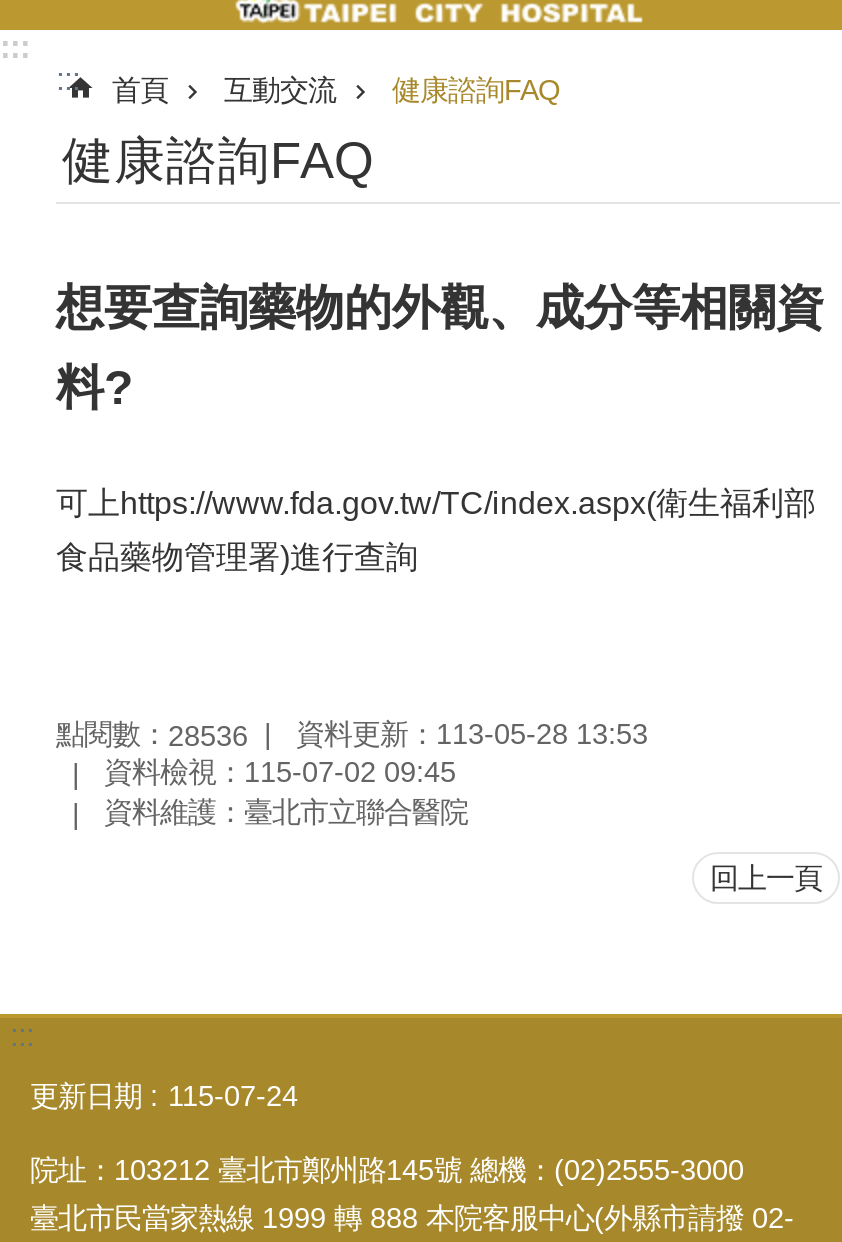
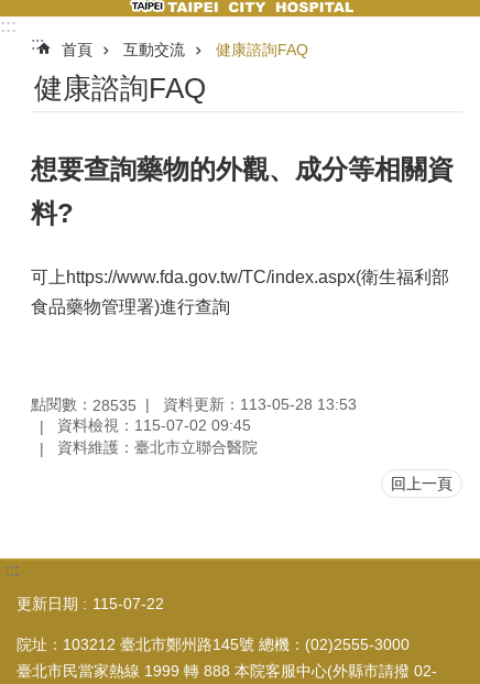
[56,717,648,752] 點閱數：28536 資料更新：113-05-28 13:53 -> [31,395,357,414] 點閱數：28535 資料更新：113-05-28 13:53
[30,1080,298,1112] 更新日期 115-07-24 -> [17,595,164,613] 更新日期 115-07-22

